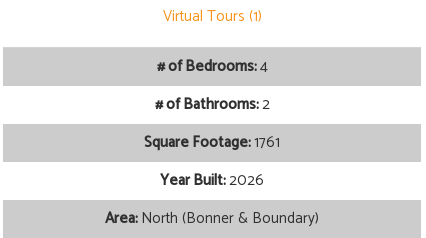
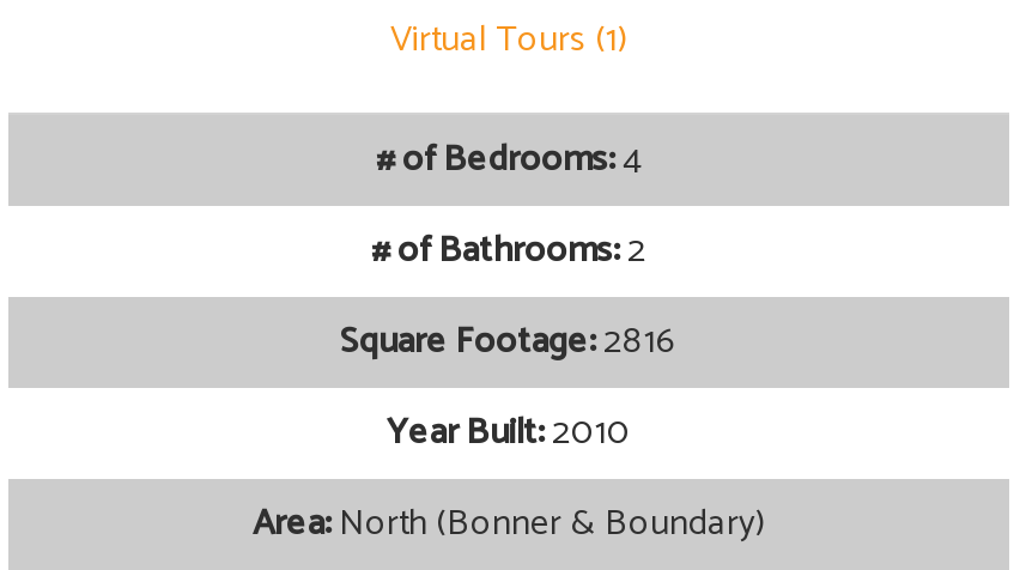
[144,130,280,155] Square Footage:1761 -> [340,312,678,371] Square Footage:2816
[160,168,264,193] Year Built:2026 -> [387,403,631,462] Year Built:2010

